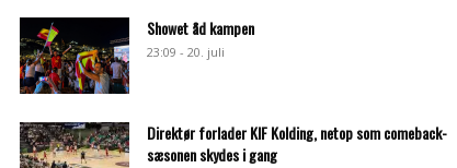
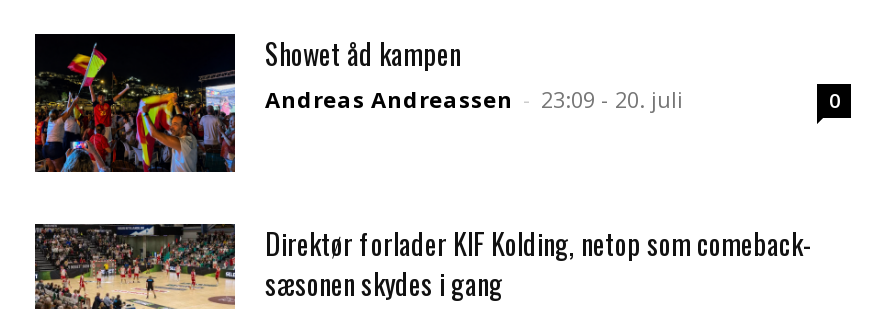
[147,43,225,60] 23:09 - 20. juli -> [265,84,841,114] Andreas Andreassen - 23:09 - 20. juli | 0

